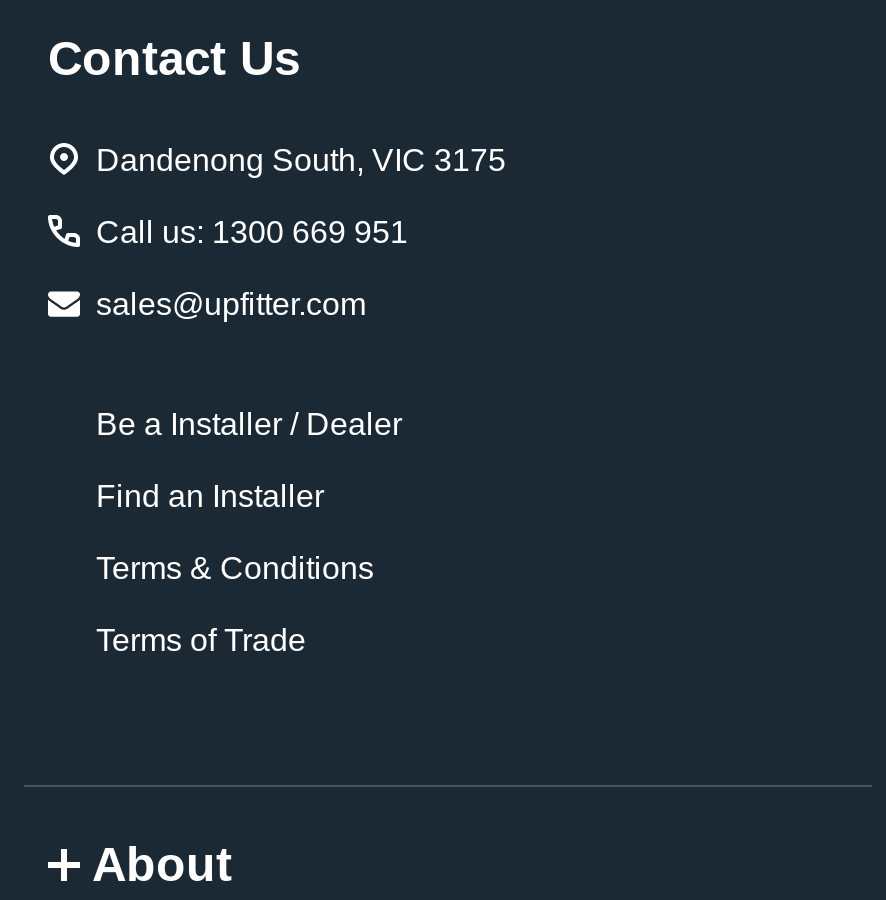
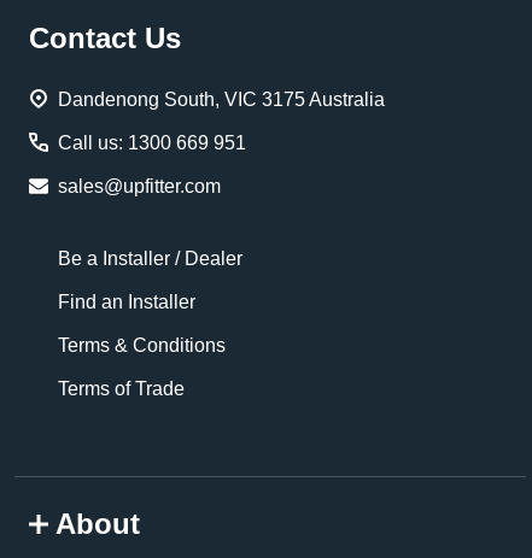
[96,143,506,177] Dandenong South, VIC 3175 -> [58,89,385,110] Dandenong South, VIC 3175 Australia

